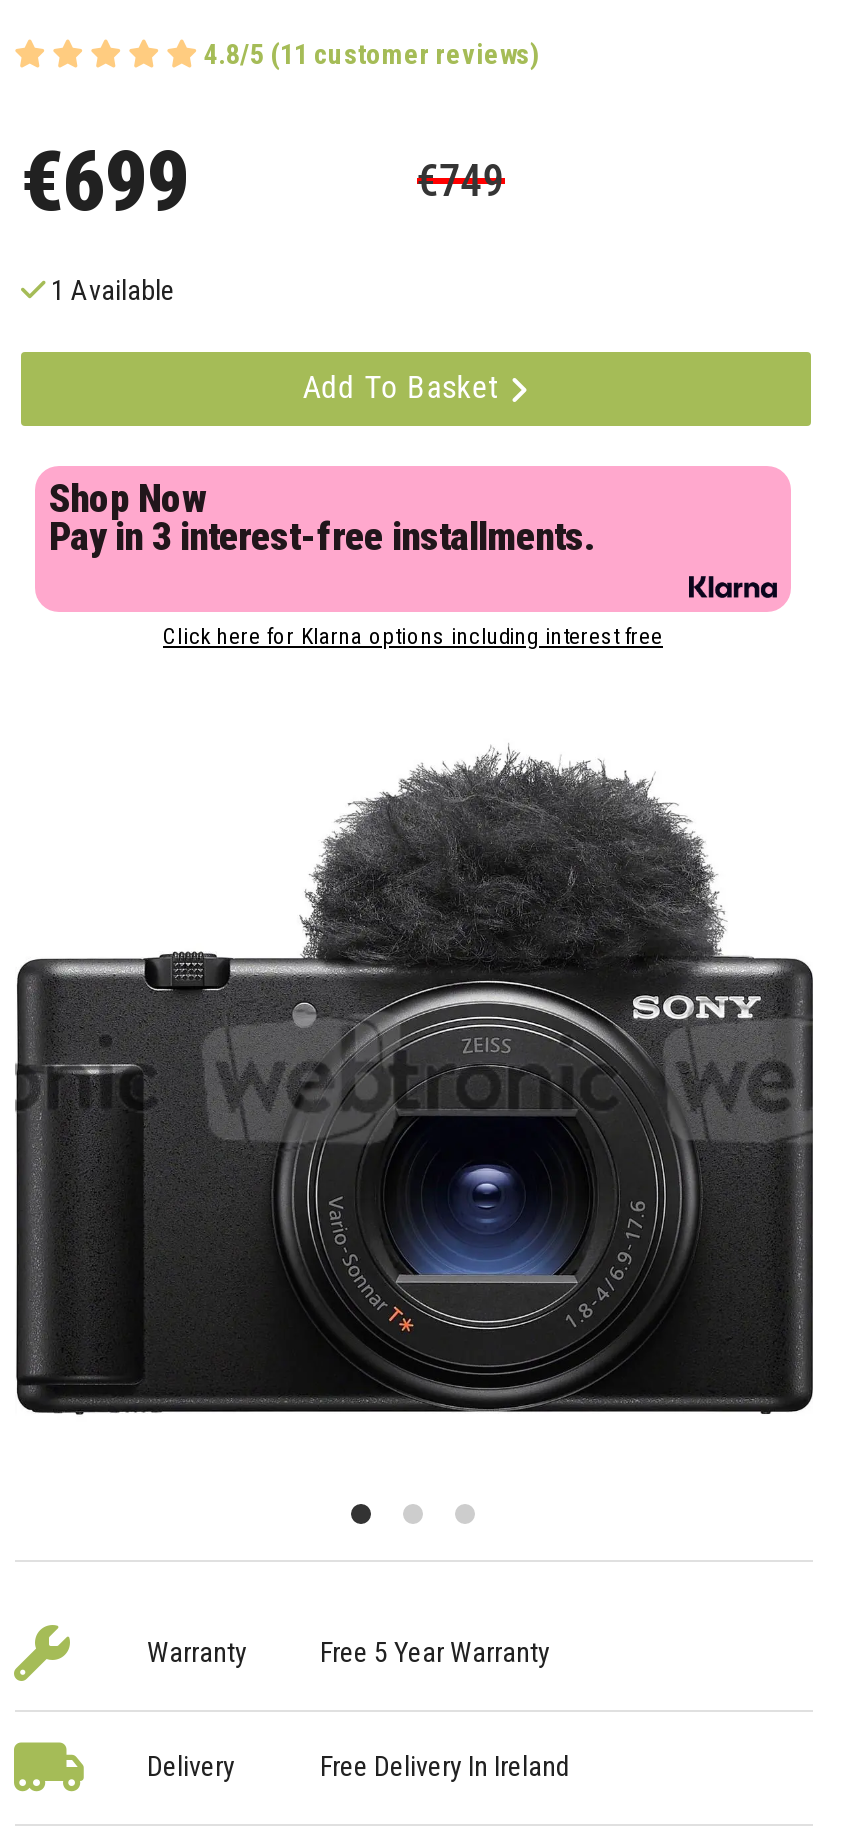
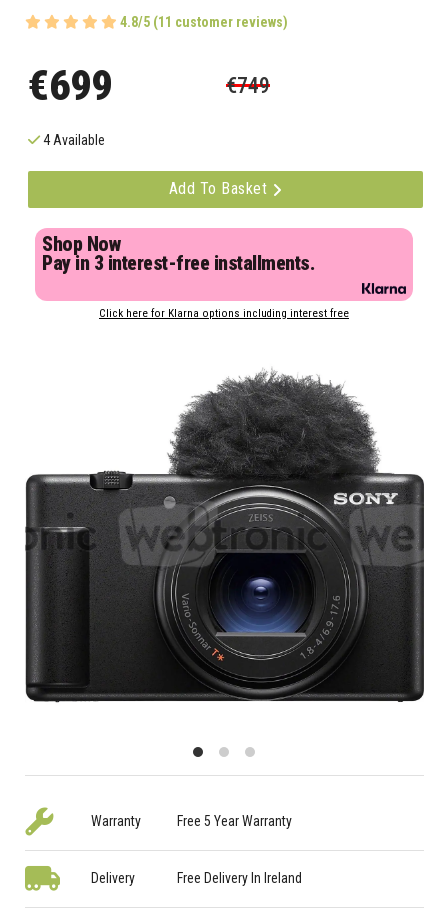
[45,275,175,307] 1 Available -> [40,132,105,148] 4 Available

